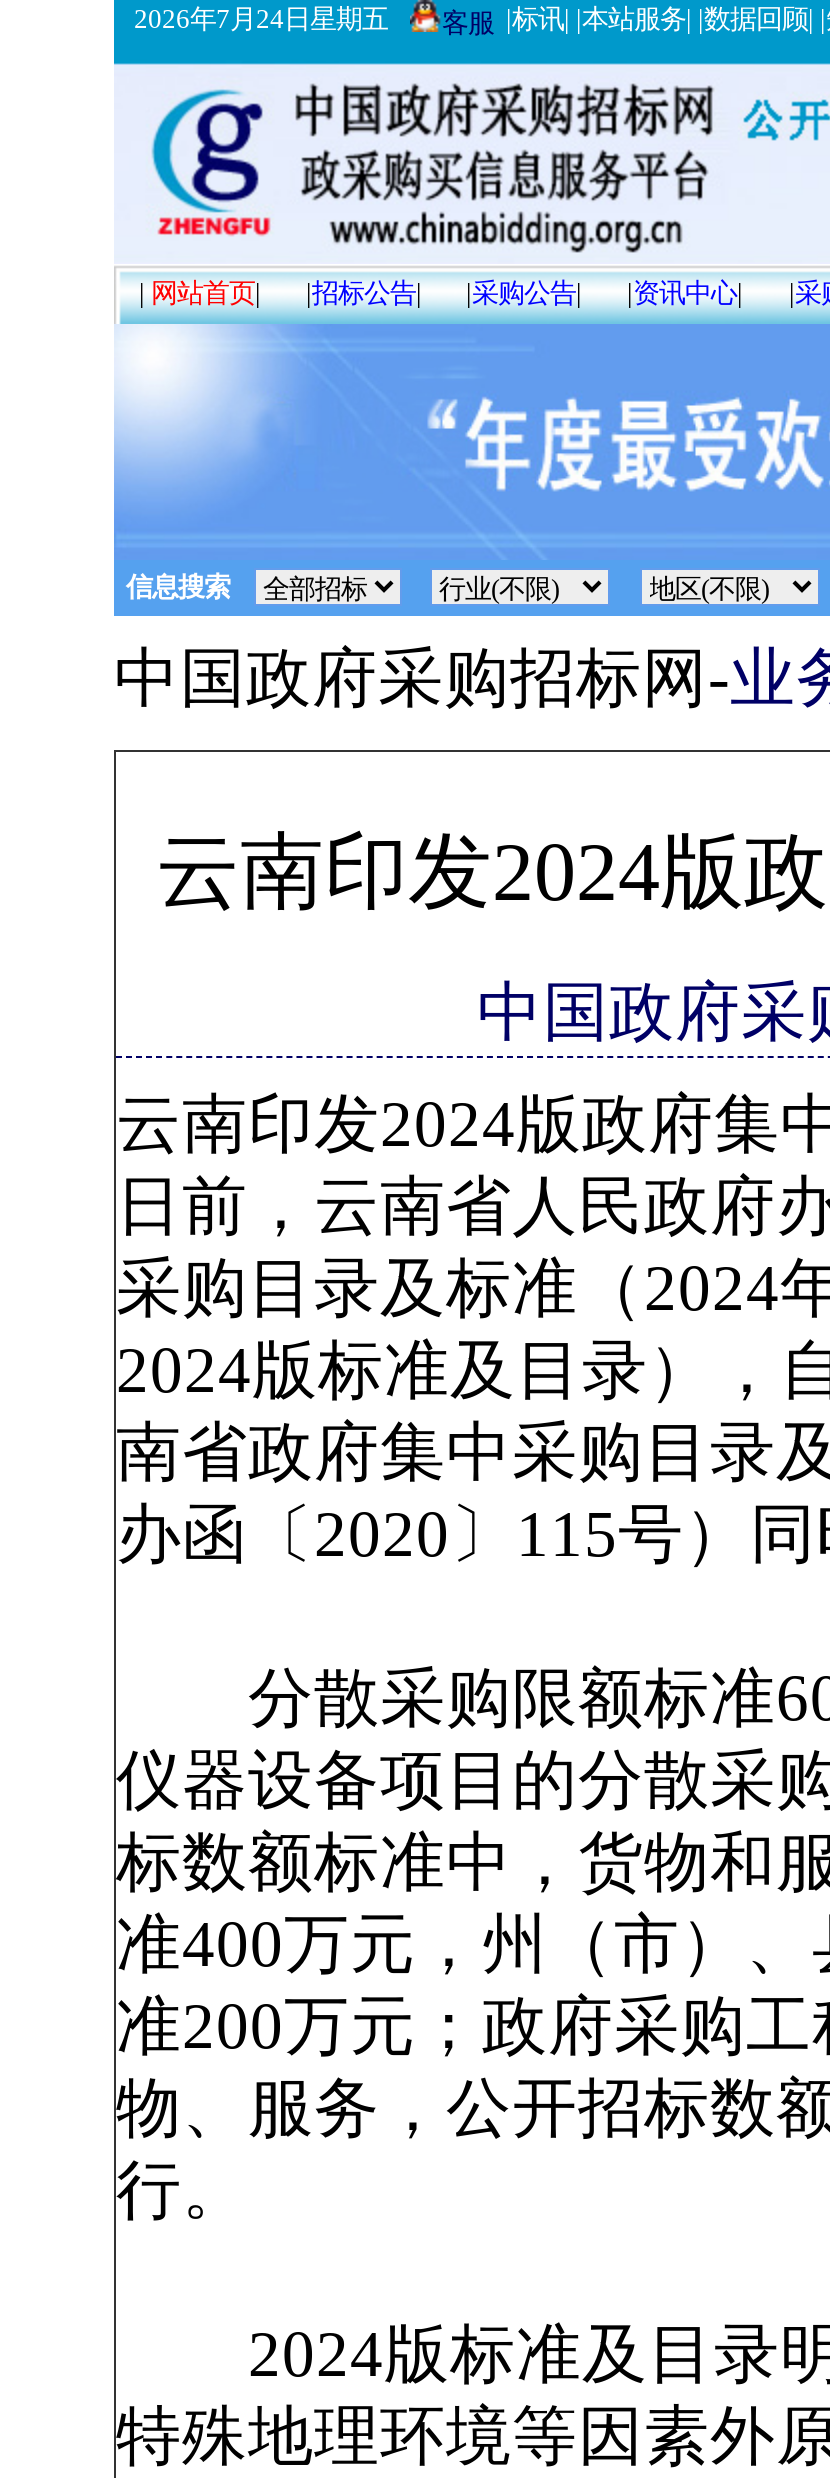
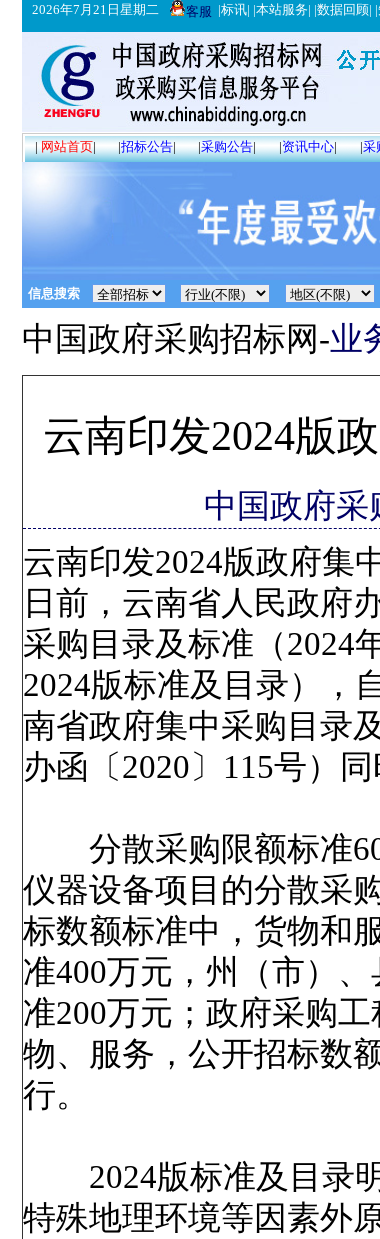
[134,4,388,34] 2026年7月24日星期五 -> [32,2,159,17] 2026年7月21日星期二

